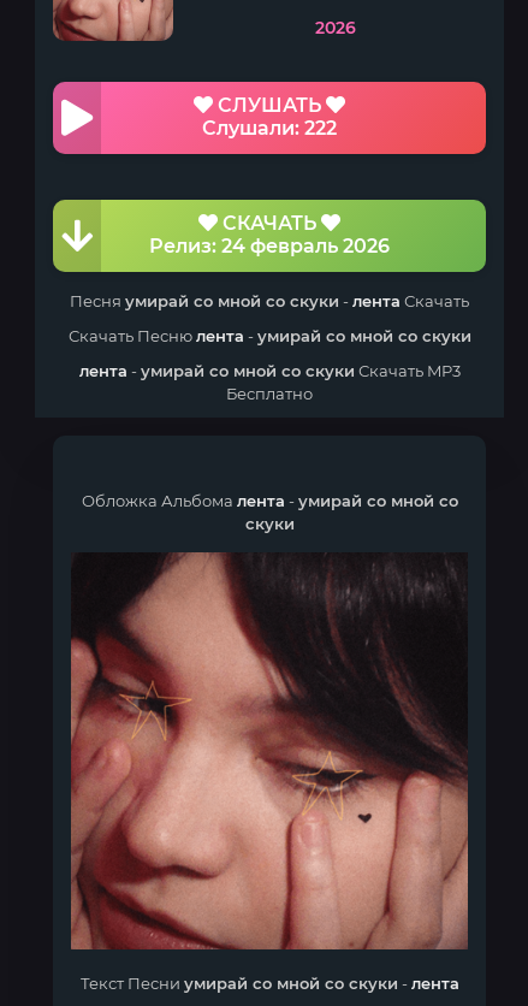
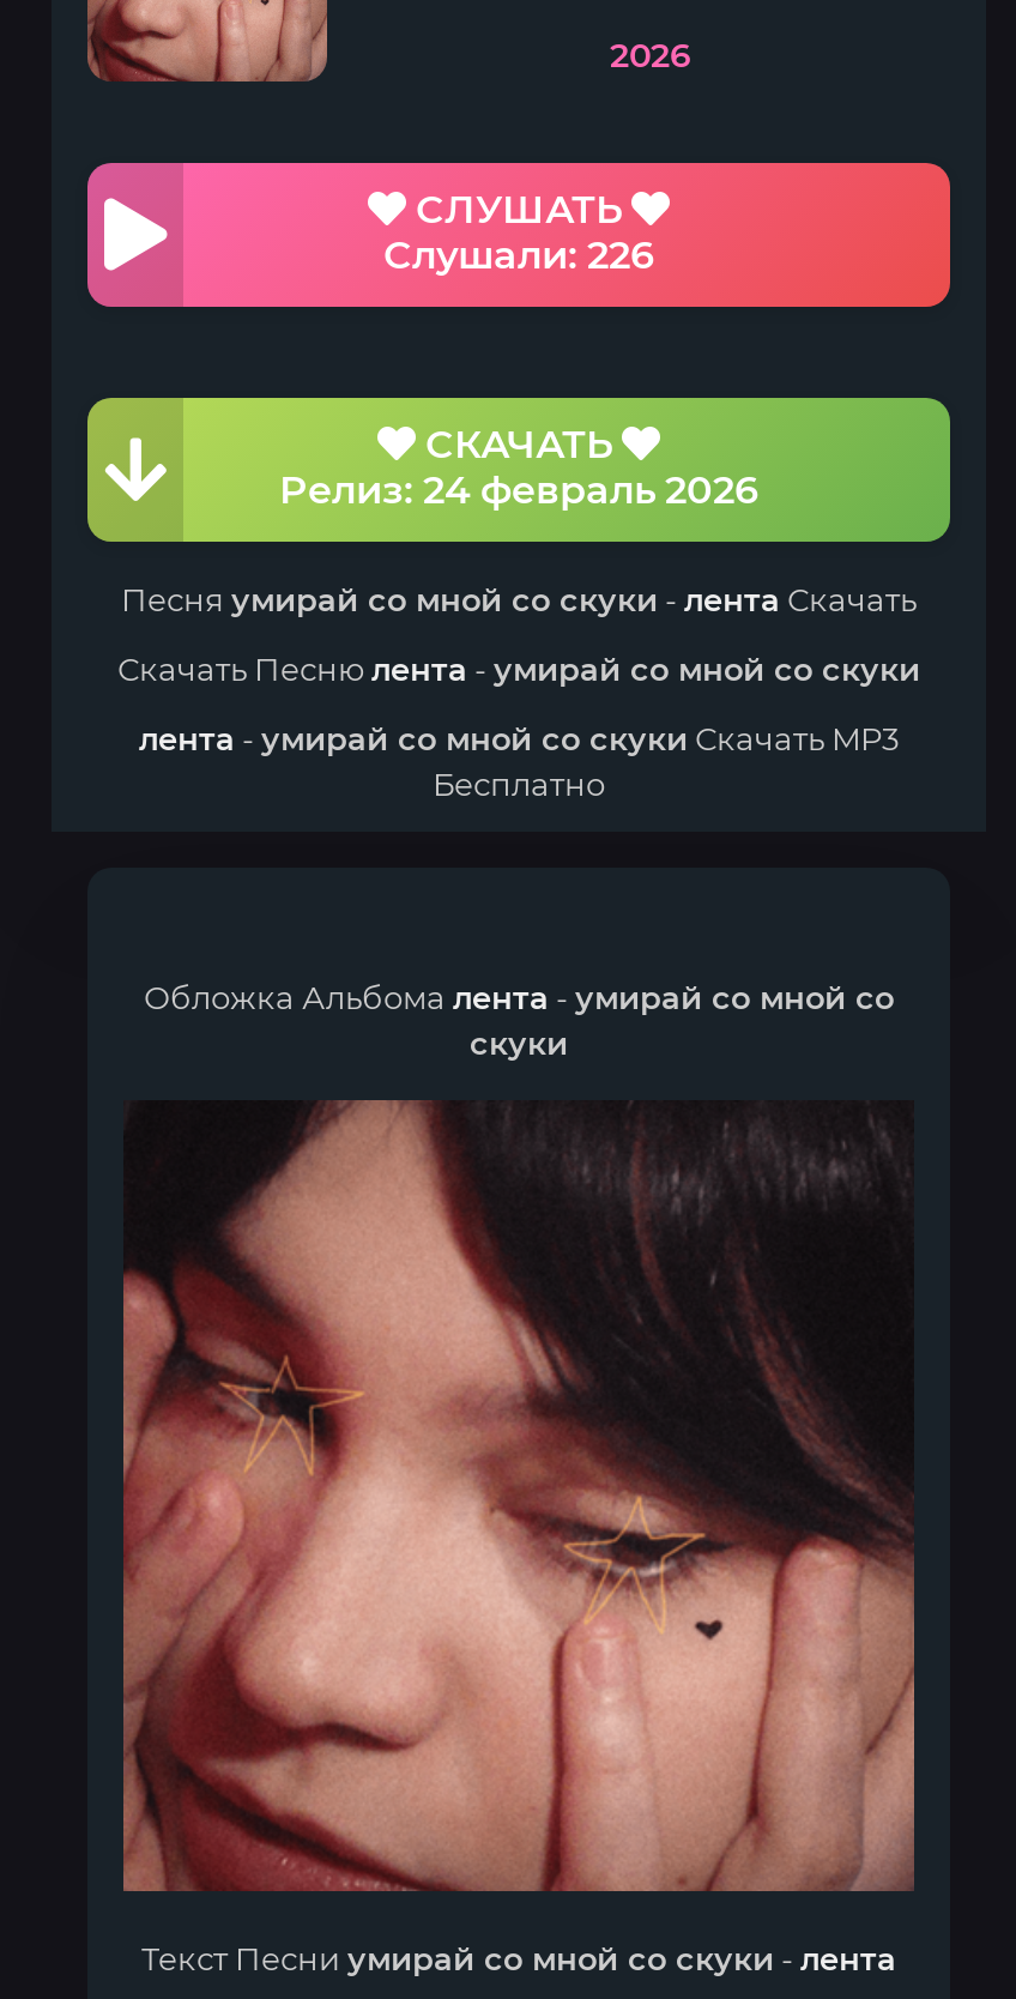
[202,117,337,140] Слушали: 222 -> [383,232,654,278] Слушали: 226

